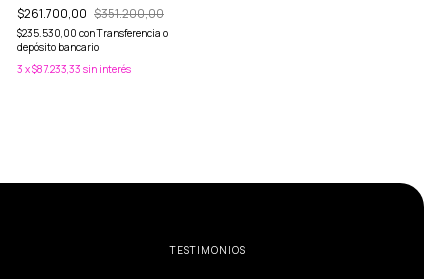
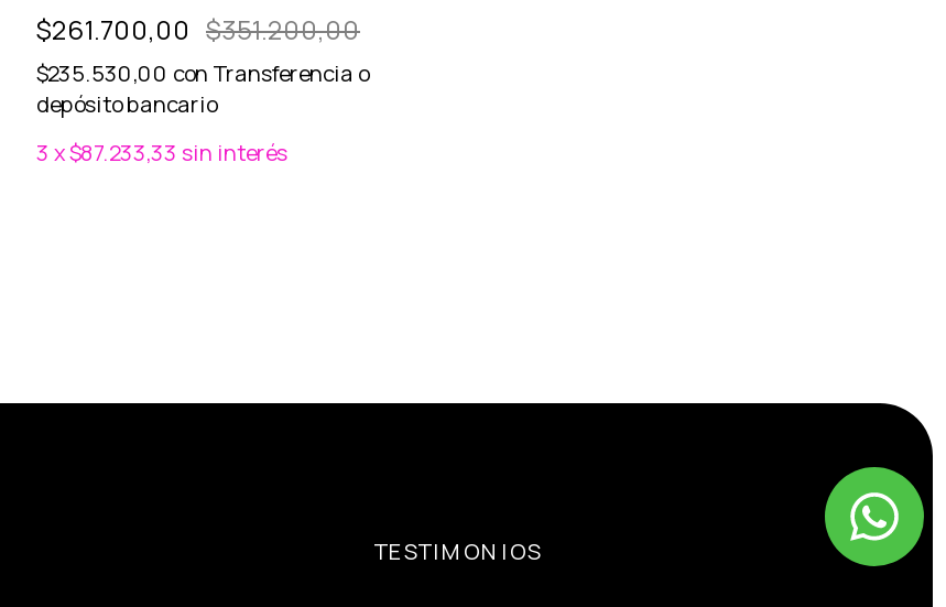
none -> [823,465,926,568] [image]

